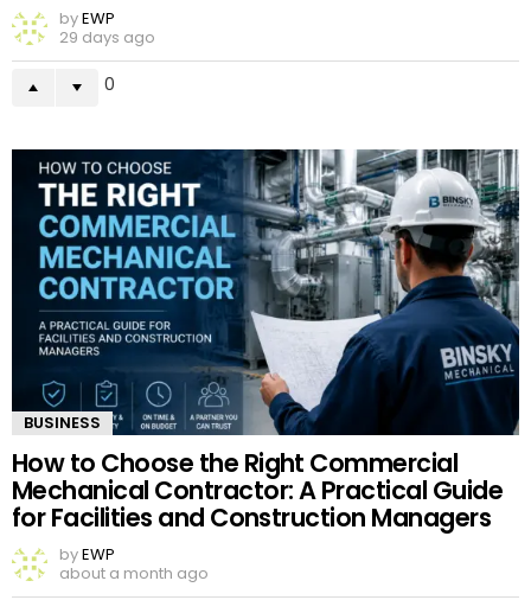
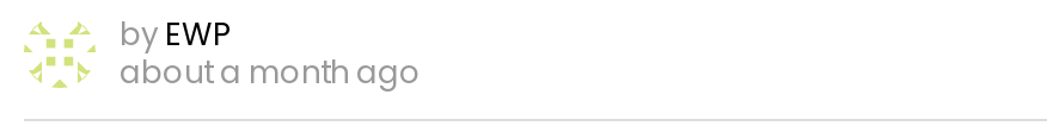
[59,26,155,96] 29 days ago | 0 -> none
[11,148,520,565] [image] | BUSINESS | How to Choose the Right Commercial | Mechanical Contractor: A Practical Guide | for Facilities and Construction Managers | by EWP -> none

